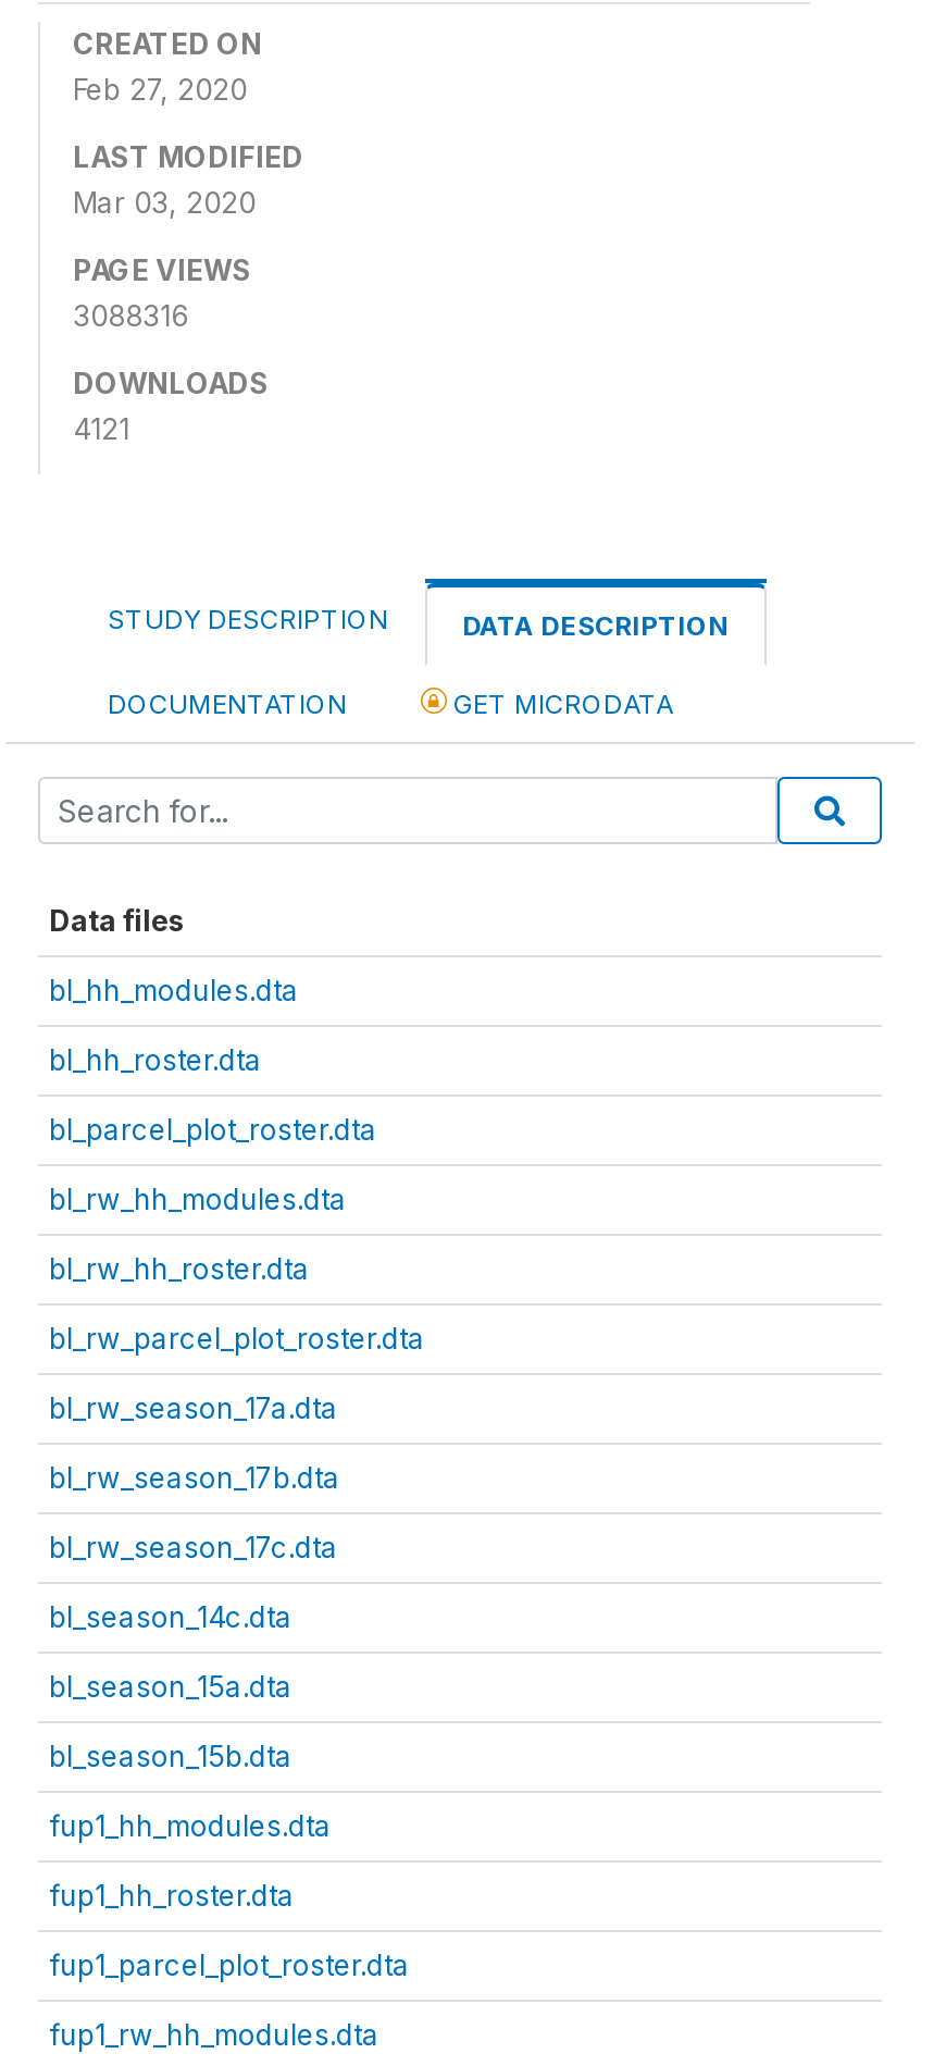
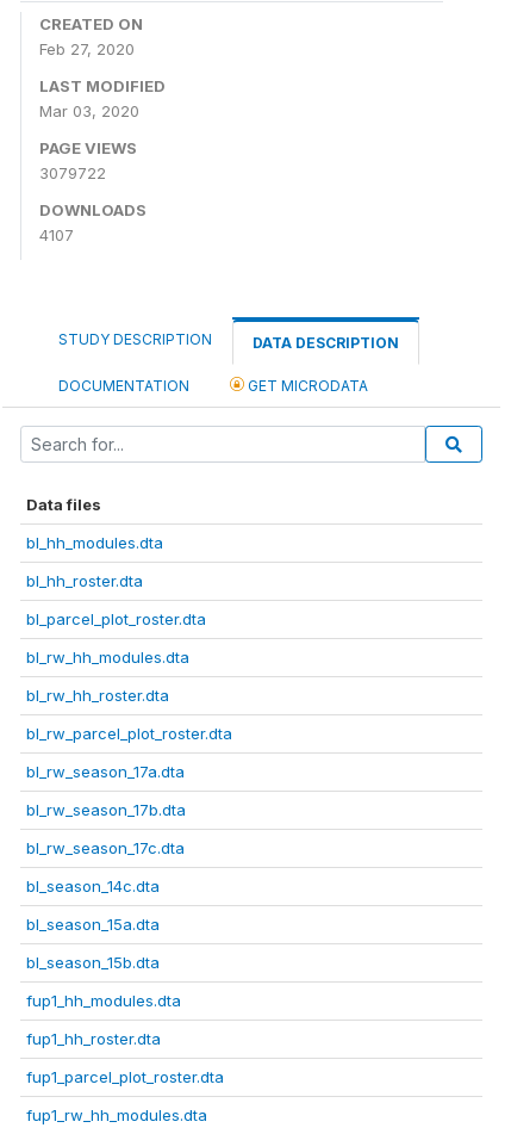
[73,297,188,332] 3088316 -> [39,163,106,182] 3079722
[73,410,129,445] 4121 -> [39,225,74,244] 4107

